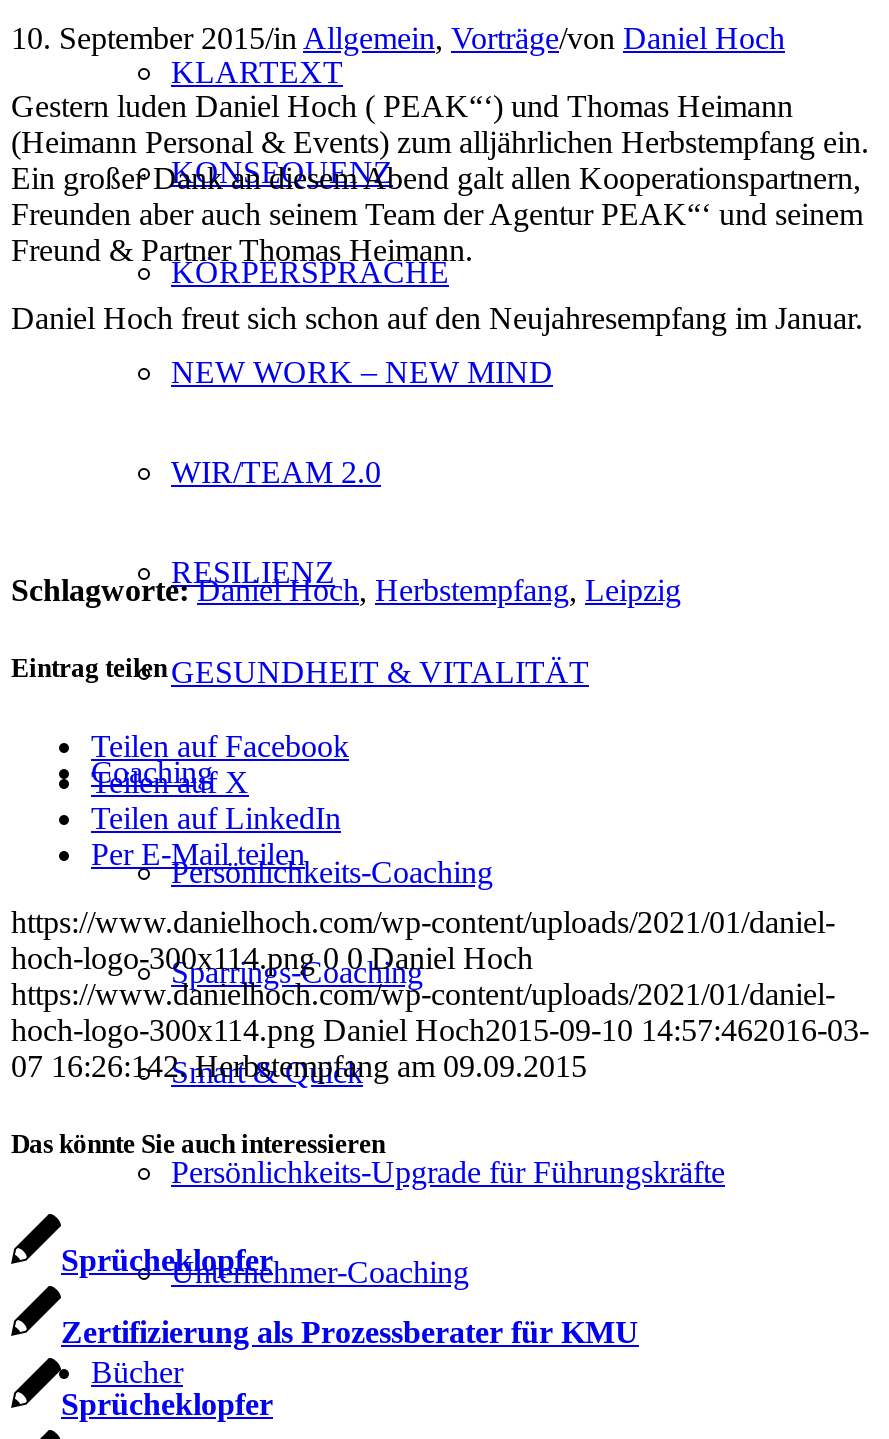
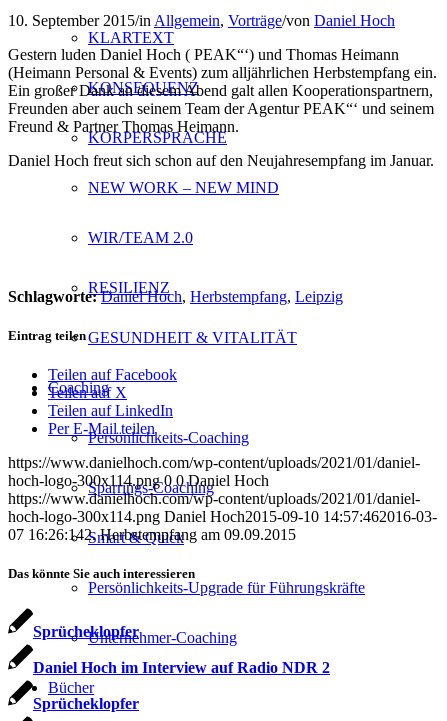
[61,1314,639,1348] Zertifizierung als Prozessberater für KMU -> [33,658,330,675] Daniel Hoch im Interview auf Radio NDR 2

